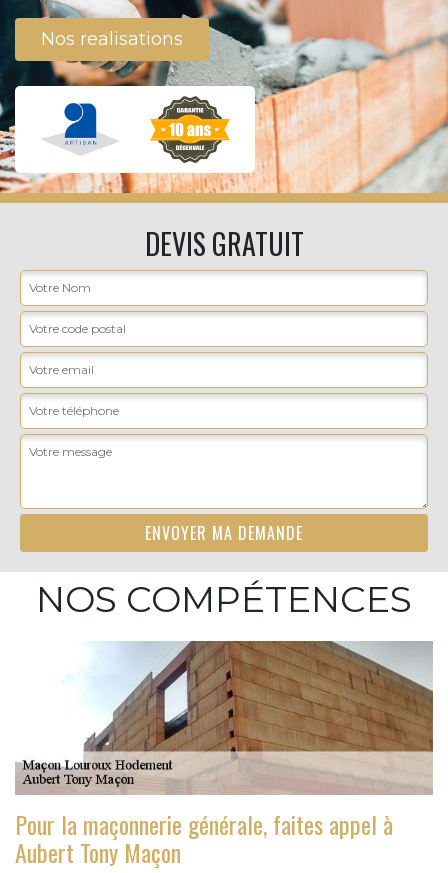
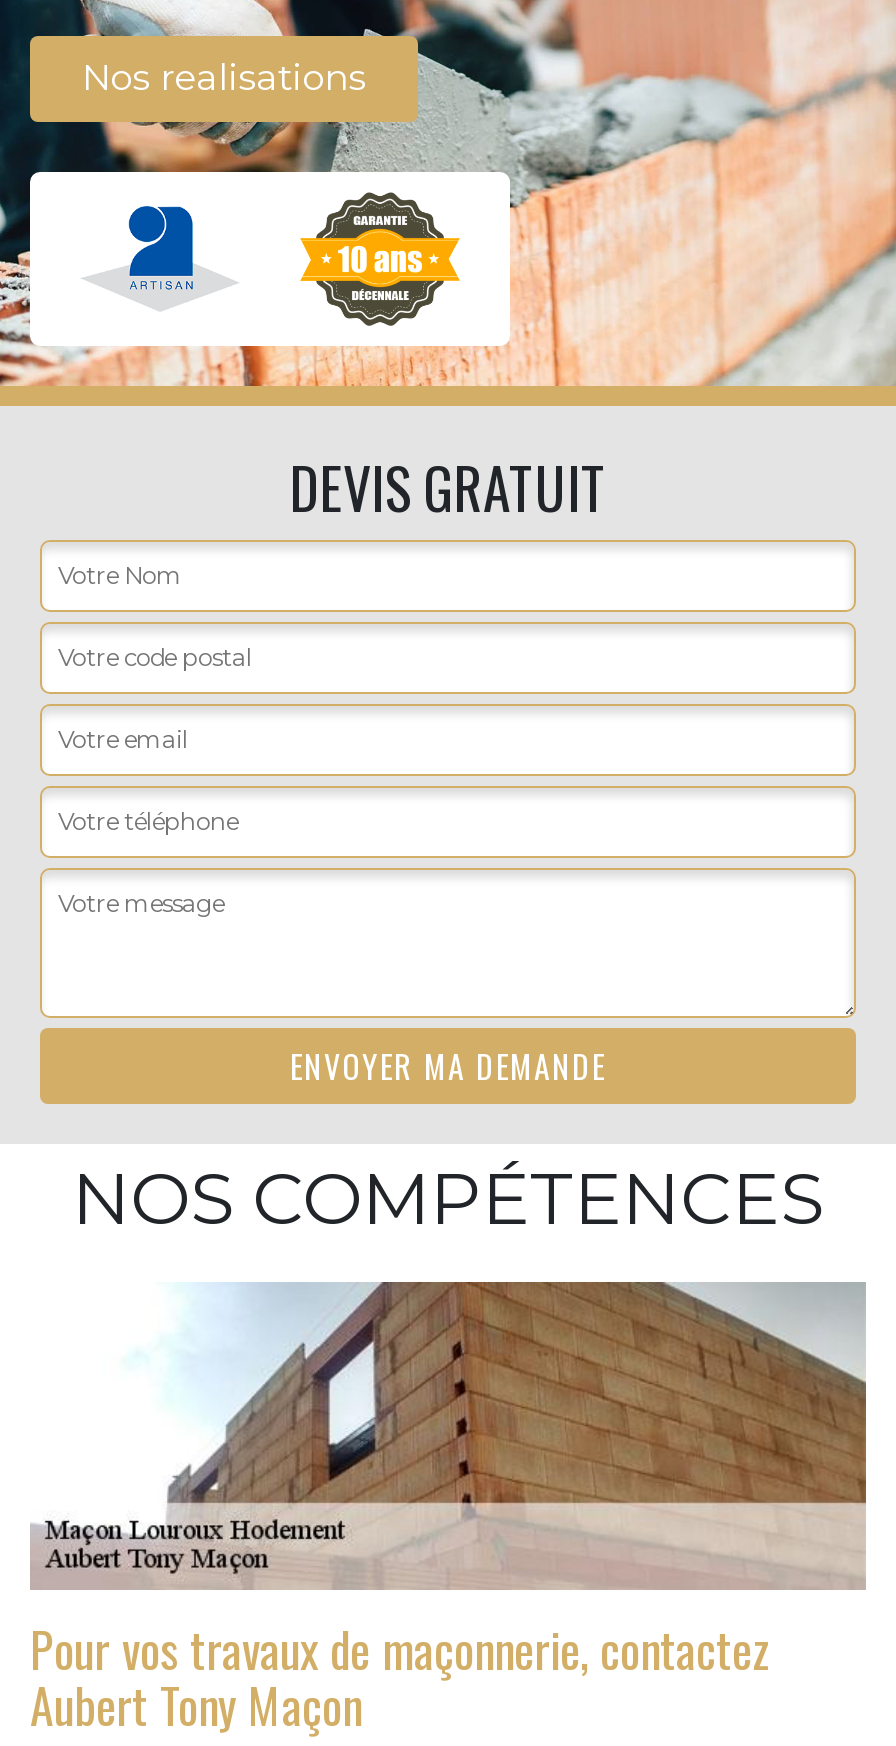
[15,806,393,842] Pour la maçonnerie générale, faites appel à -> [30,1613,770,1685] Pour vos travaux de maçonnerie, contactez

